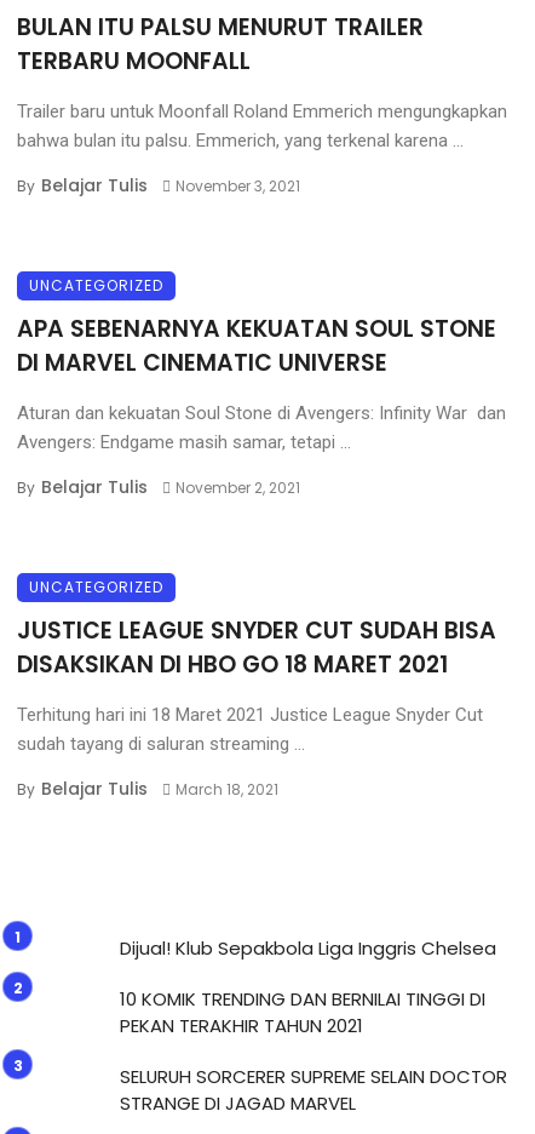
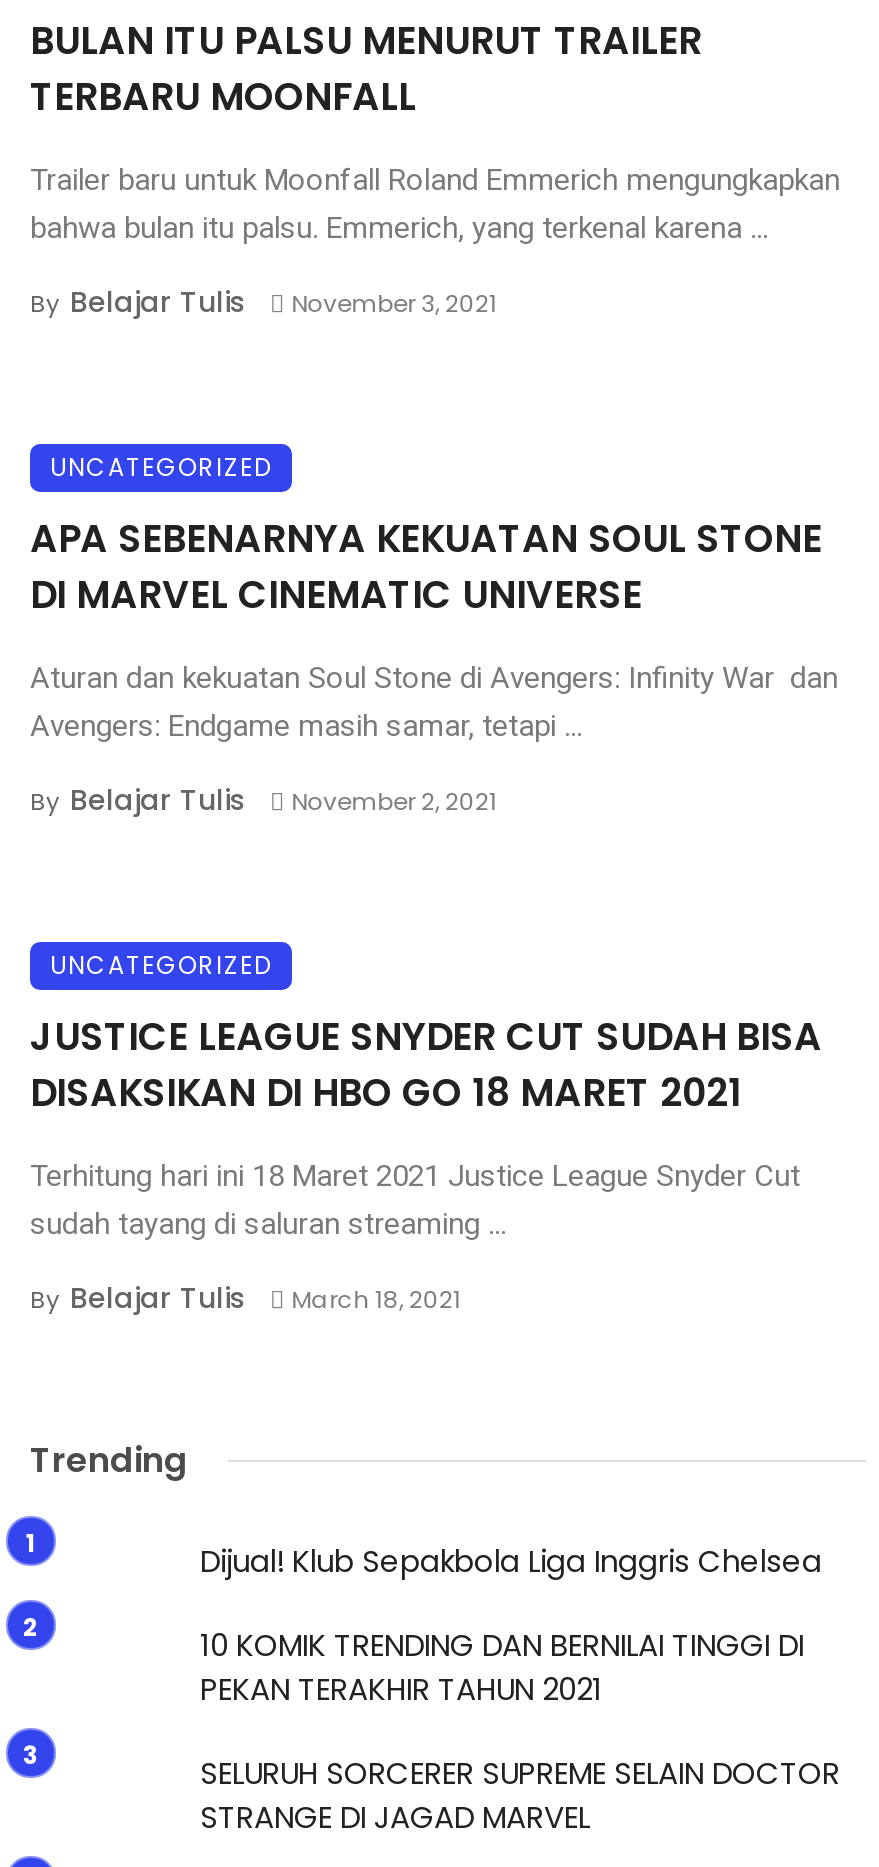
none -> [30,1436,188,1484] Trending

